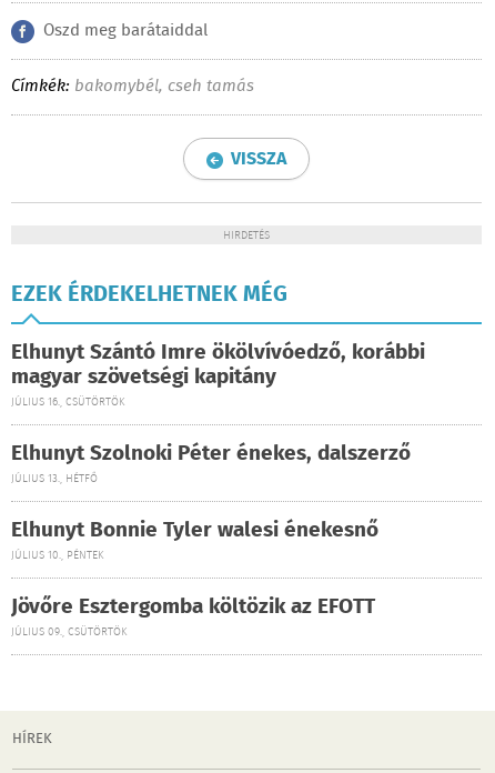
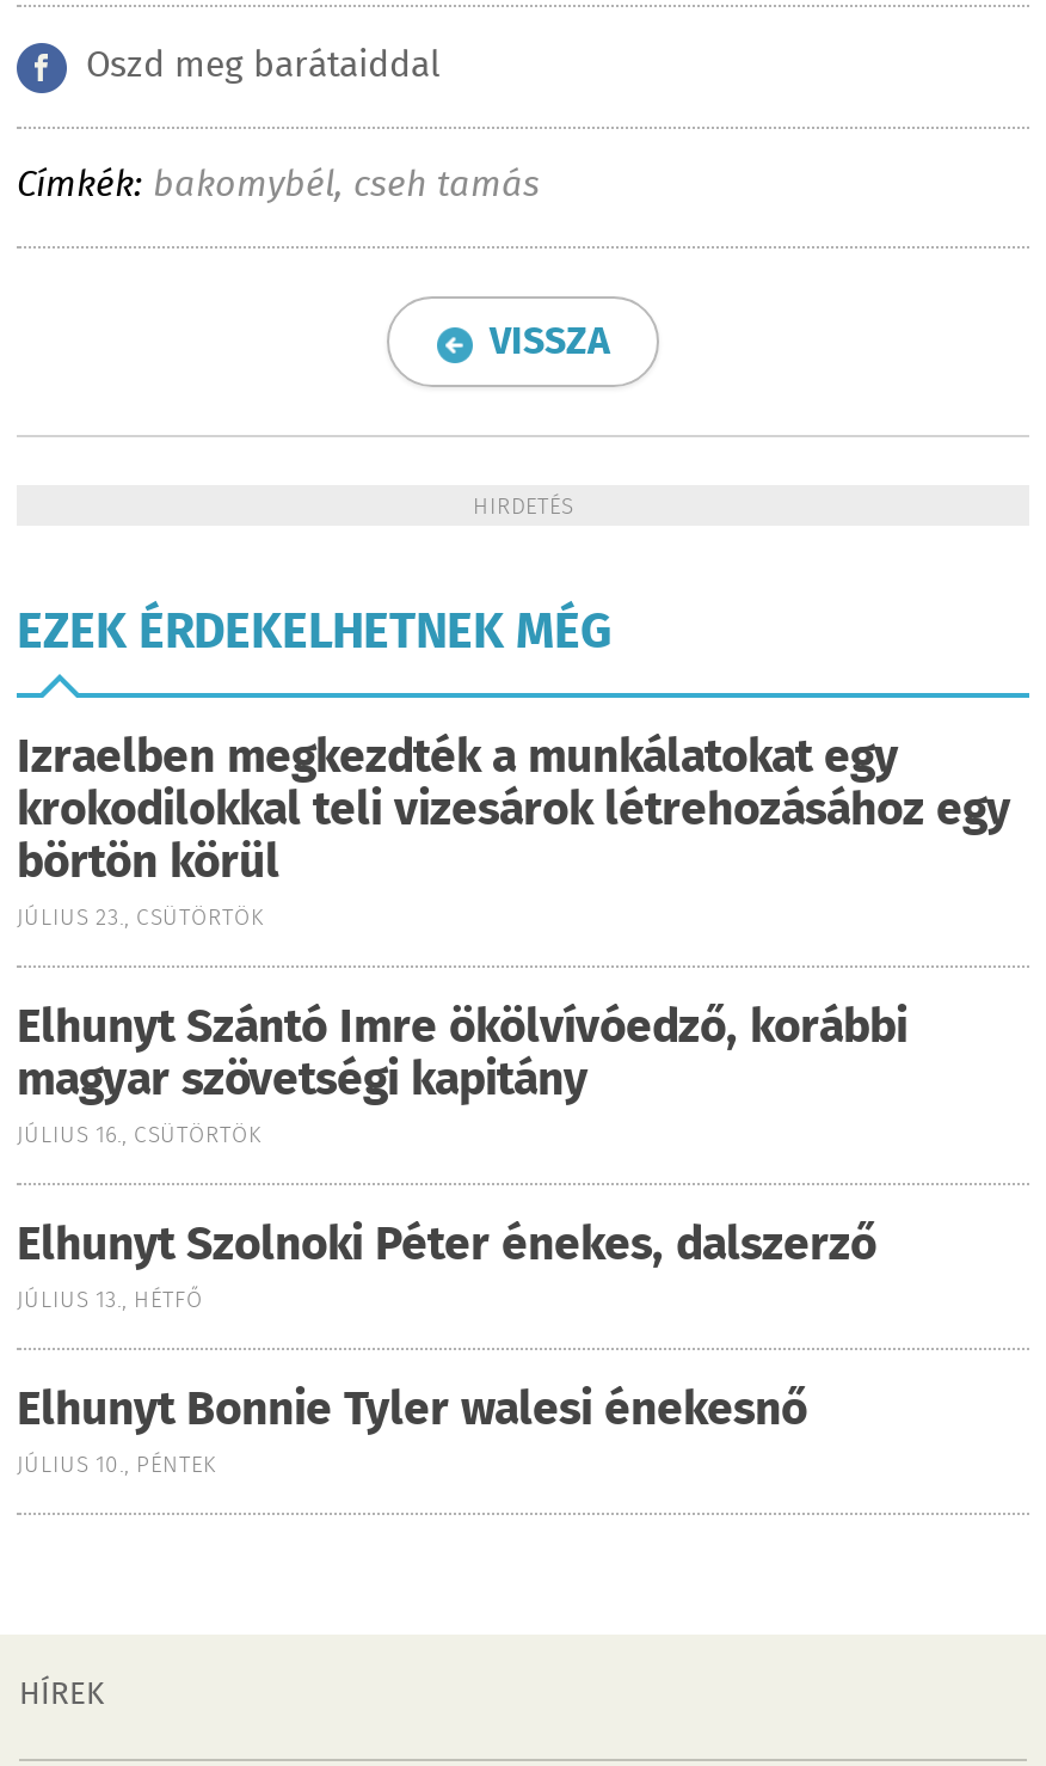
none -> [17,724,1010,937] Izraelben megkezdték a munkálatokat egy | krokodilokkal teli vizesárok létrehozásához egy | börtön körül | JÚLIUS 23., CSÜTÖRTÖK
moved [11,336,425,564] -> [17,994,907,1484]: Elhunyt Szántó Imre ökölvívóedző, korábbi | magyar szövetségi kapitány | JÚLIUS 16., CSÜTÖRTÖK | Elhunyt Szolnoki Péter énekes, dalszerző | JÚLIUS 13., HÉTFŐ | Elhunyt Bonnie Tyler walesi énekesnő | JÚLIUS 10., PÉNTEK
[11,591,375,641] Jövőre Esztergomba költözik az EFOTT | JÚLIUS 09., CSÜTÖRTÖK -> none

